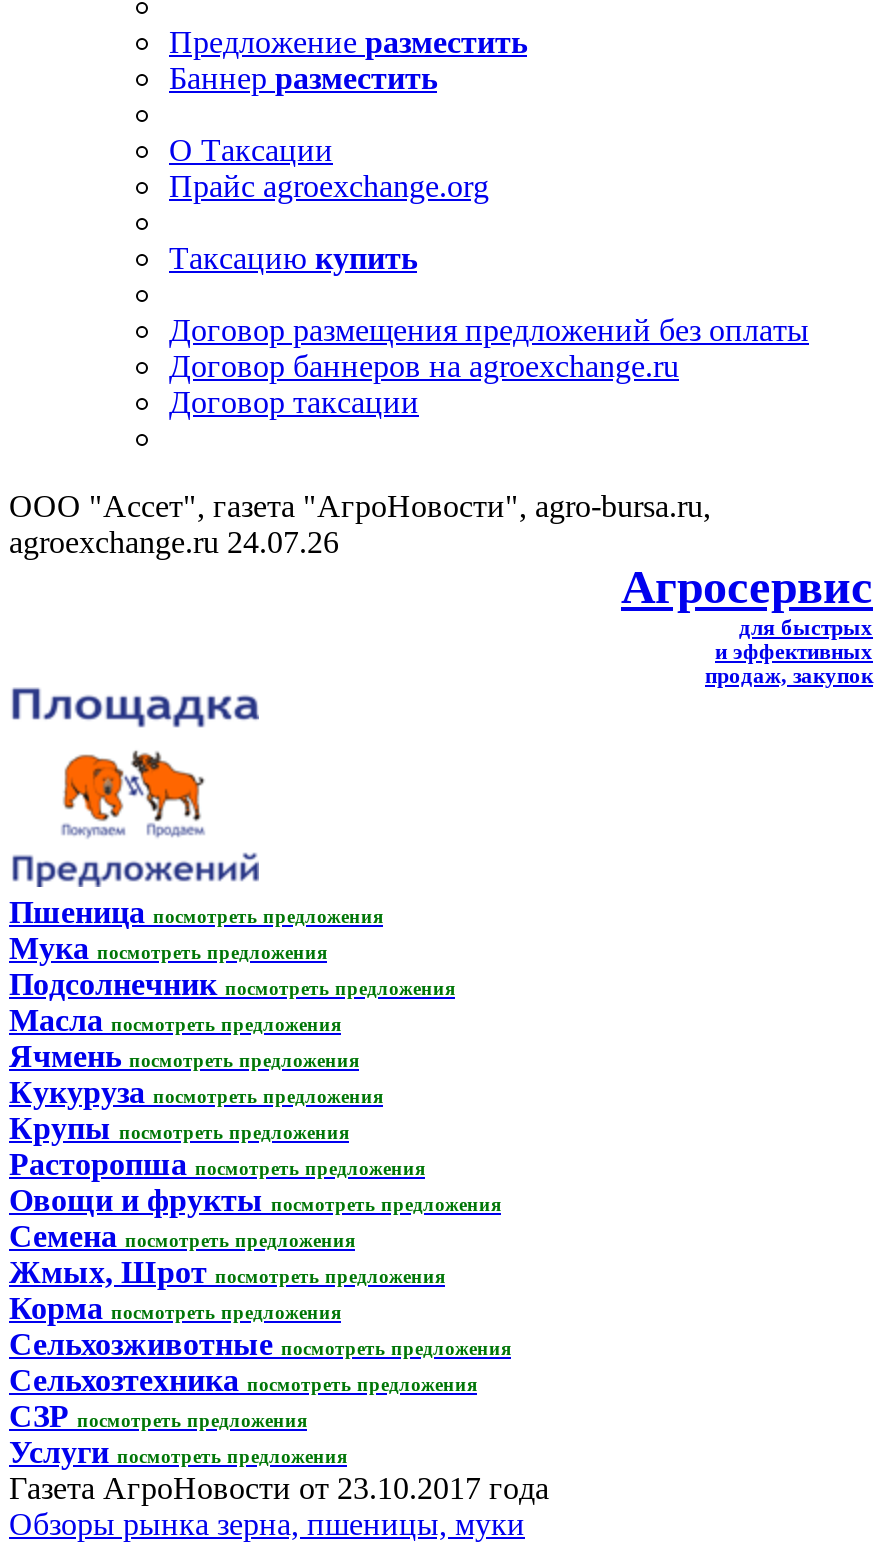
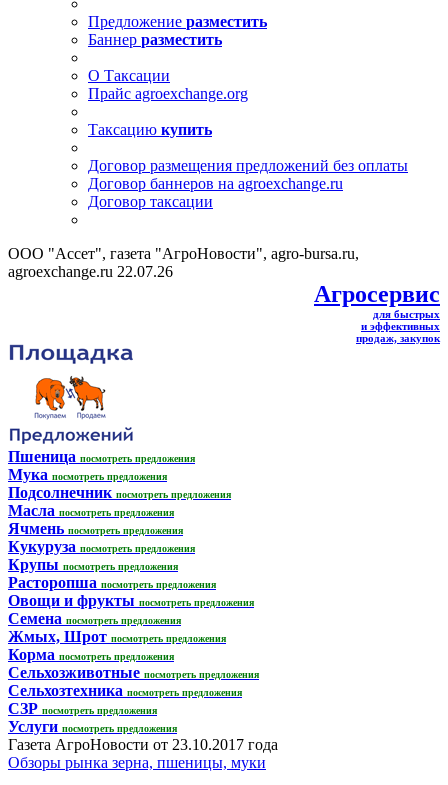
[9,525,339,559] agroexchange.ru 24.07.26 -> [8,263,173,280] agroexchange.ru 22.07.26

